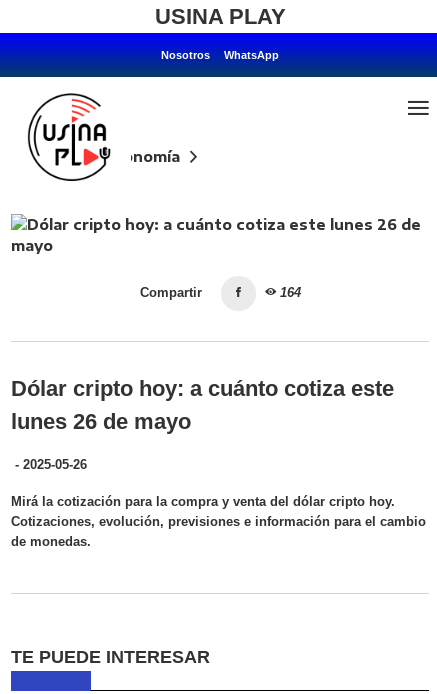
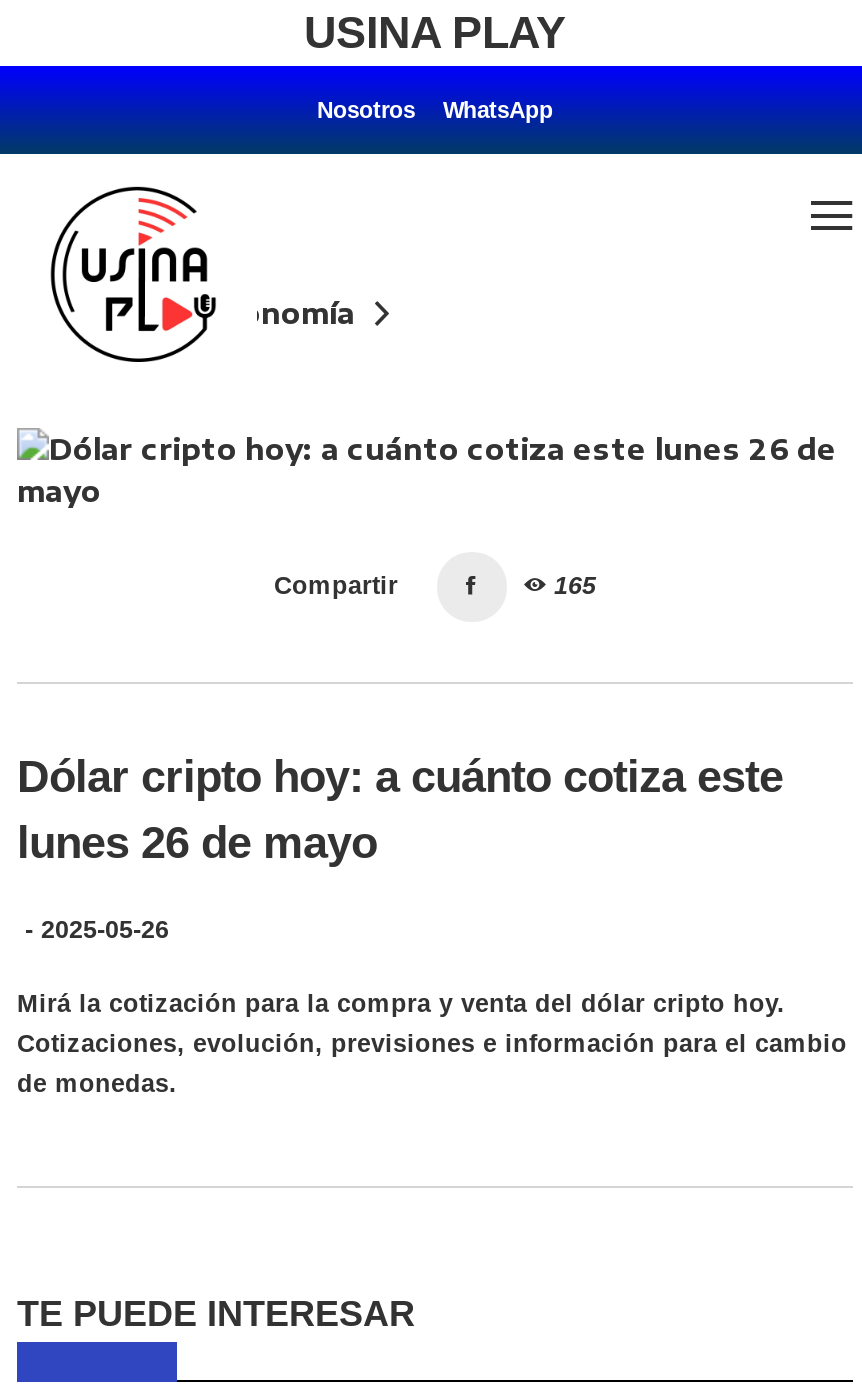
[275,286,300,300] 164 -> [546,572,596,600] 165

